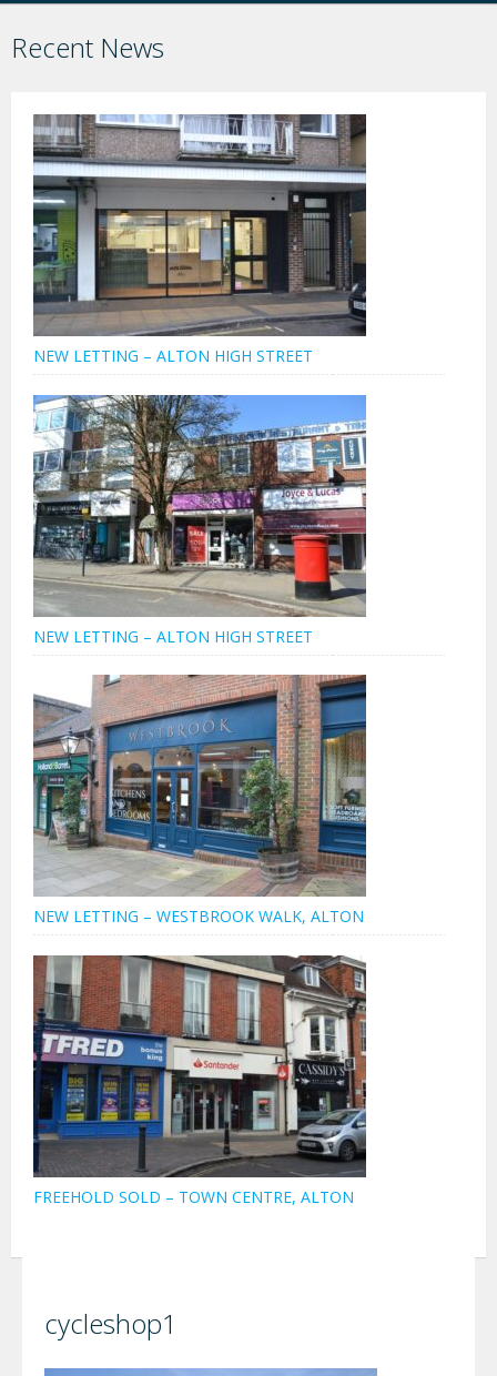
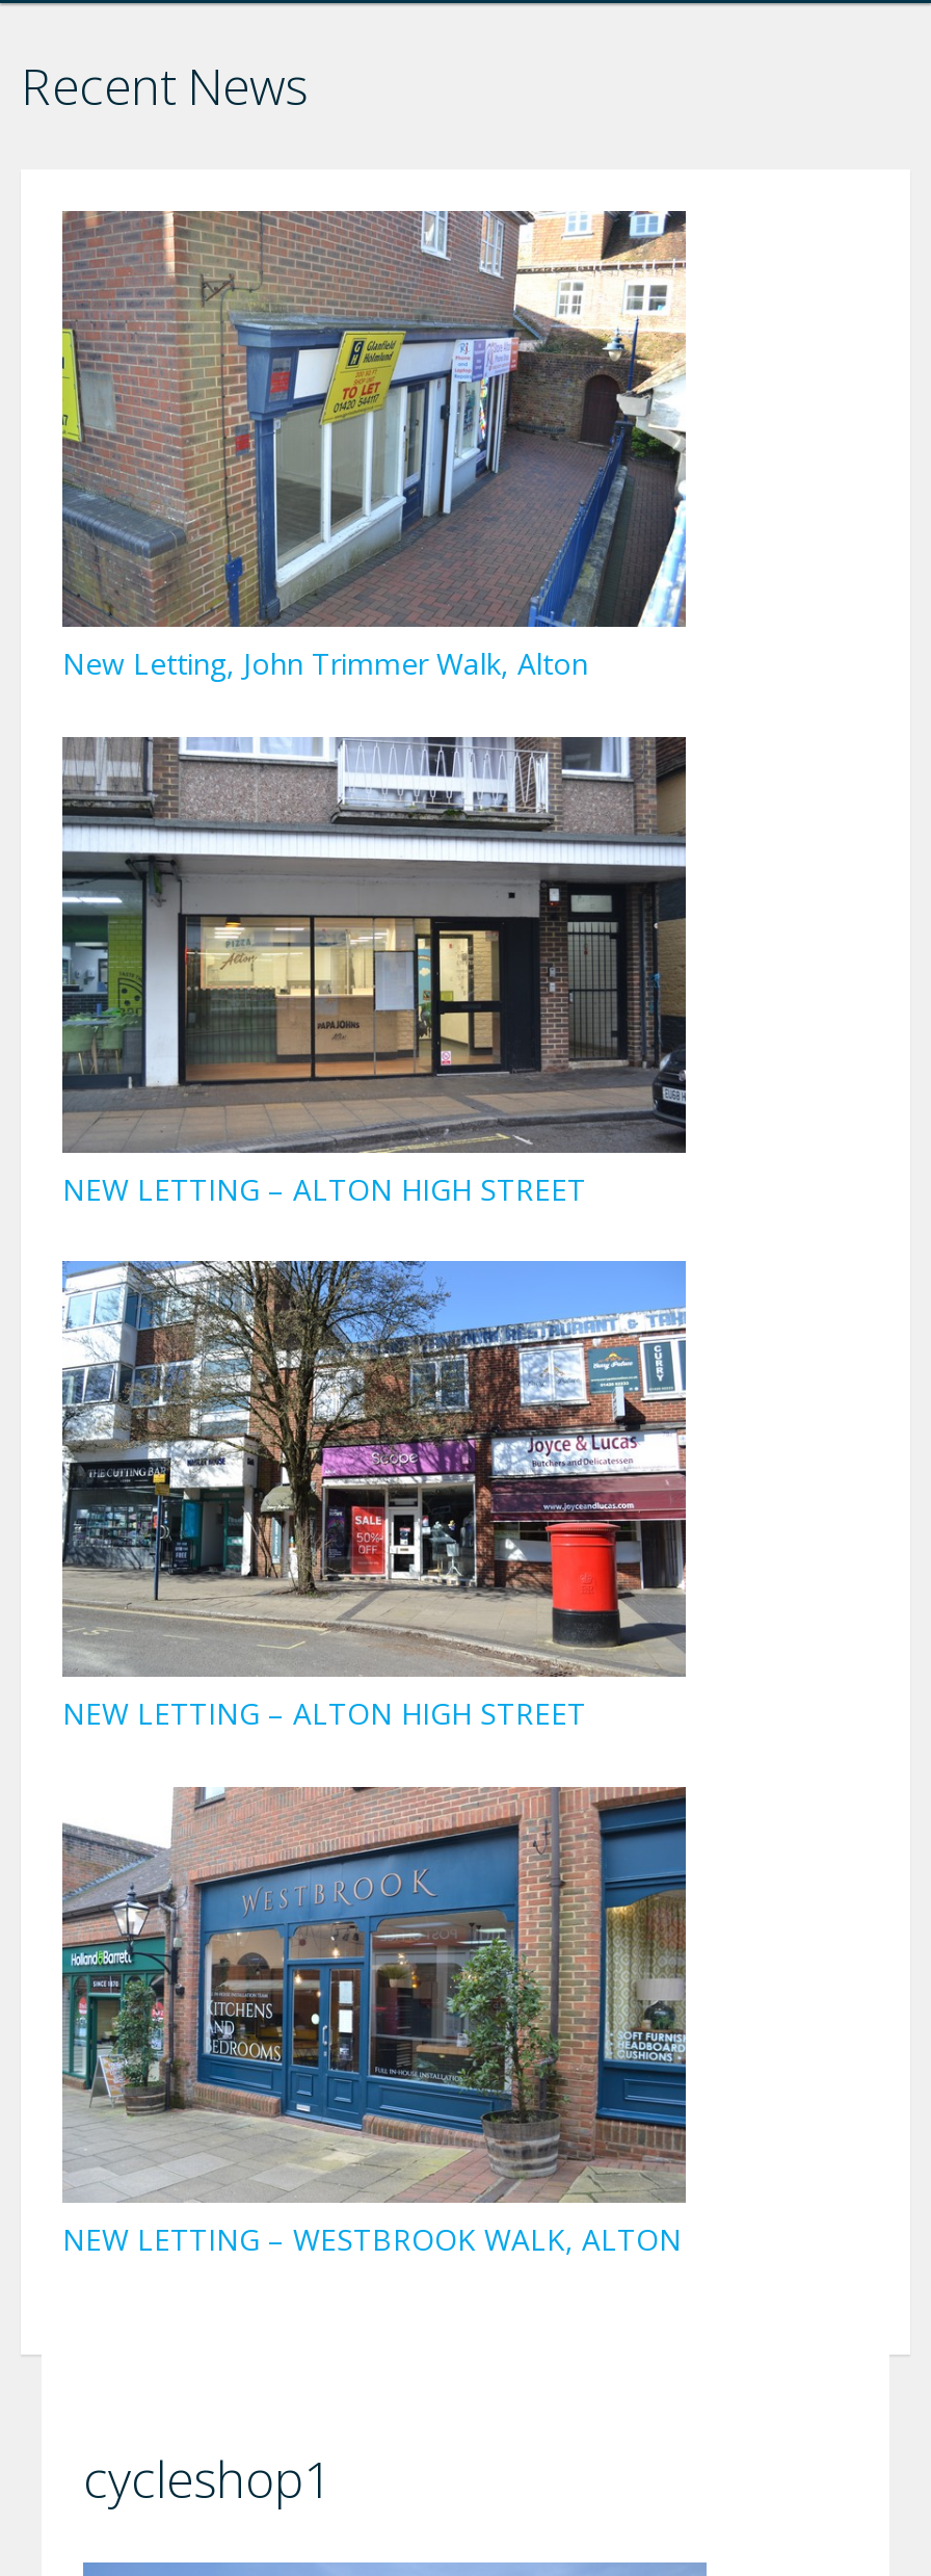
none -> [60,209,688,683] [image] | New Letting, John Trimmer Walk, Alton
moved [31,112,368,927] -> [58,733,690,2259]: [image] | NEW LETTING – ALTON HIGH STREET | NEW LETTING – ALTON HIGH STREET | NEW LETTING – WESTBROOK WALK, ALTON
[32,954,367,1207] [image] | FREEHOLD SOLD – TOWN CENTRE, ALTON -> none

